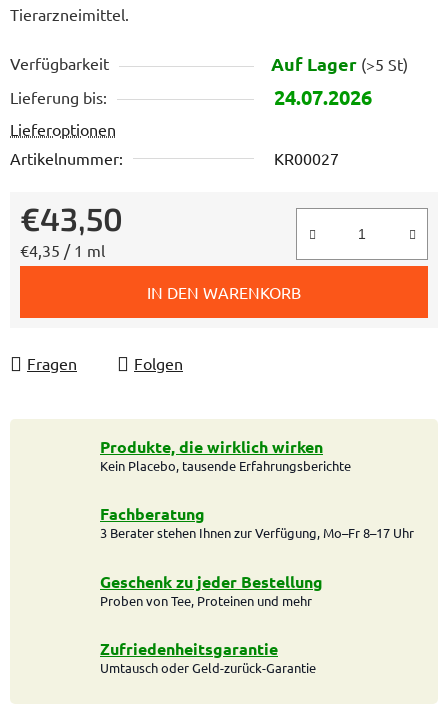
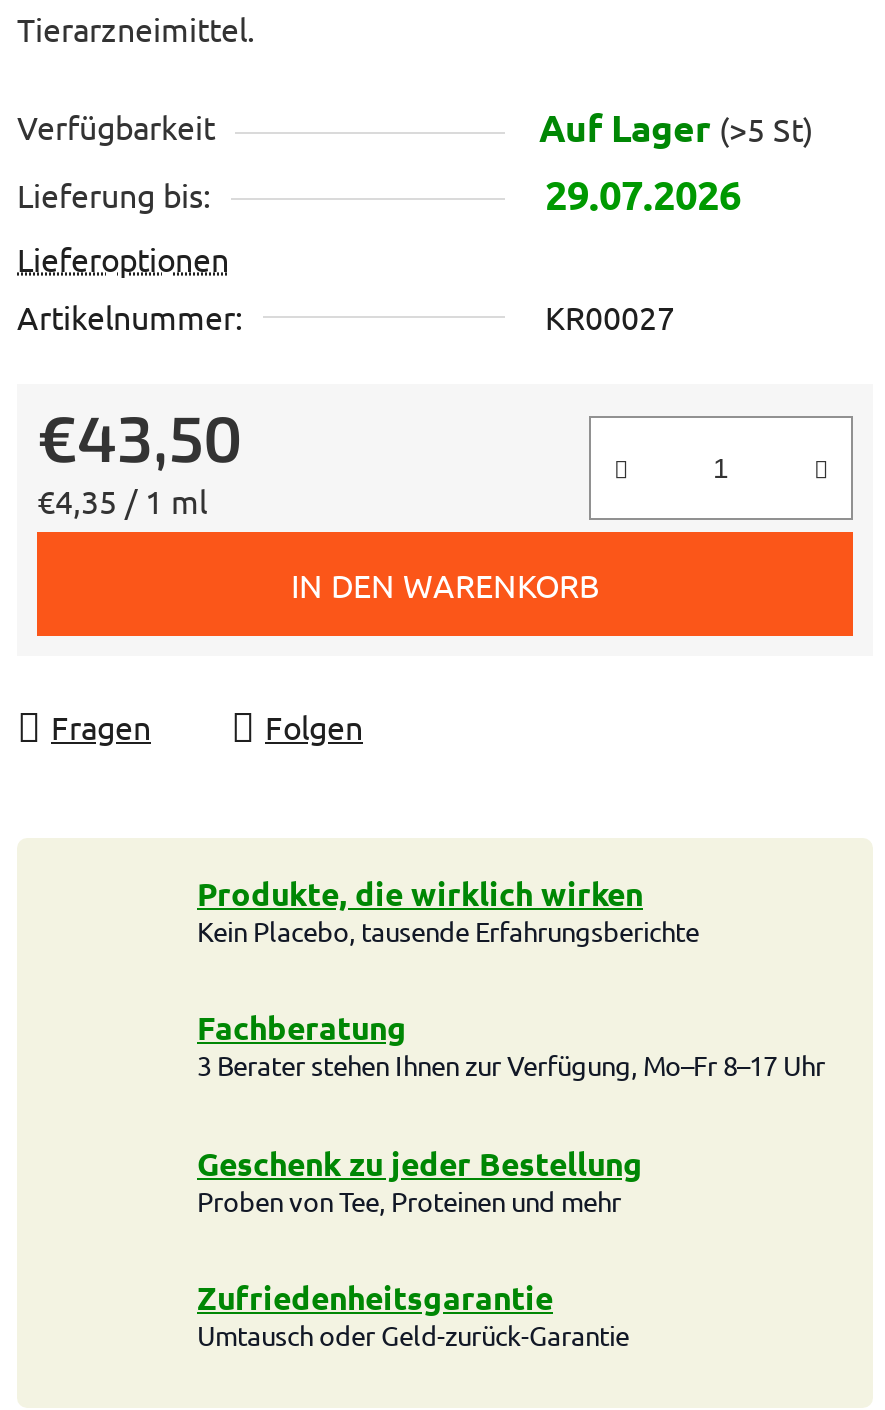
[274,84,372,110] 24.07.2026 -> [545,167,741,219] 29.07.2026

